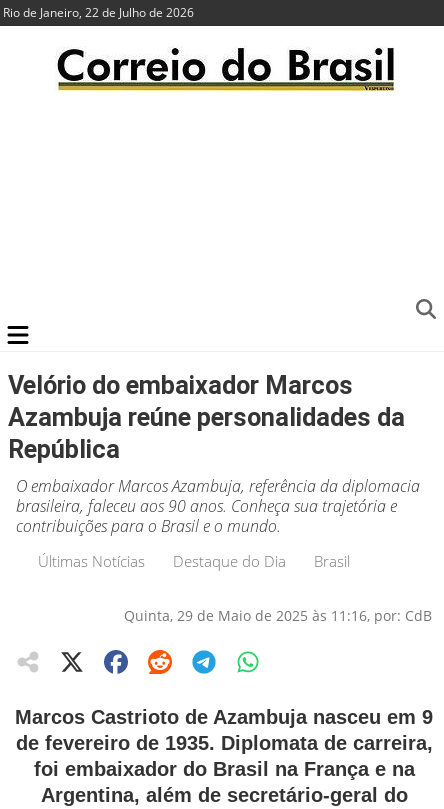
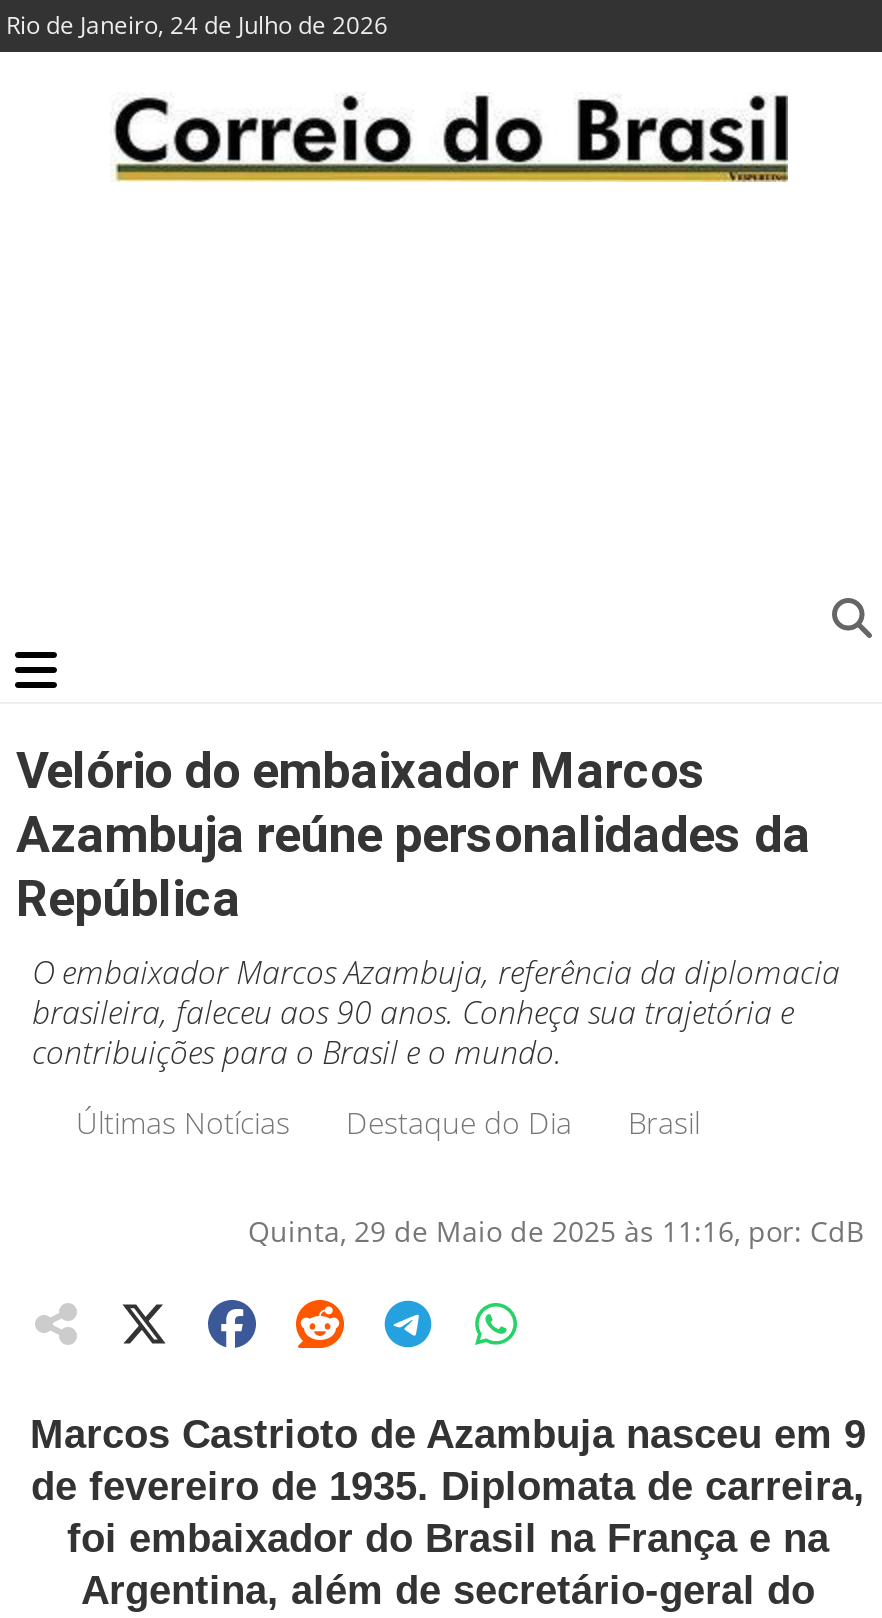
[3,4,194,21] Rio de Janeiro, 22 de Julho de 2026 -> [6,8,388,42] Rio de Janeiro, 24 de Julho de 2026

